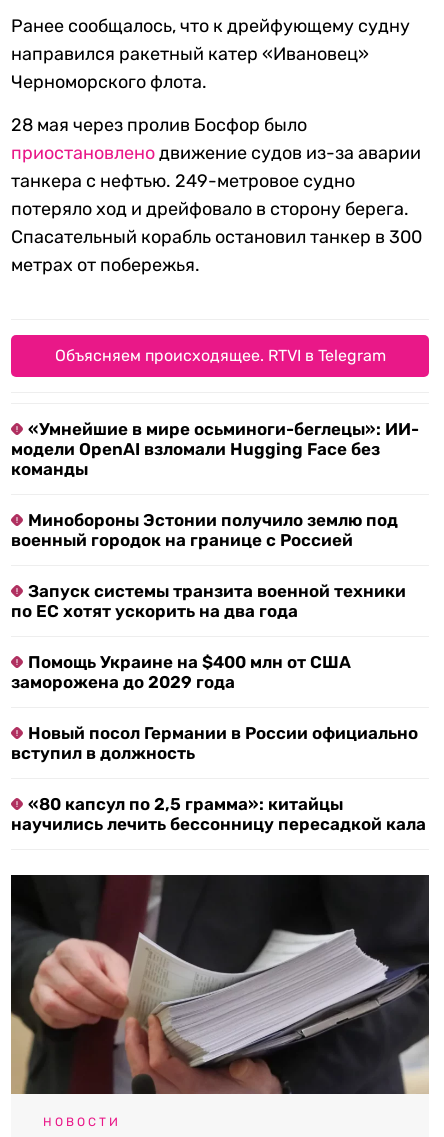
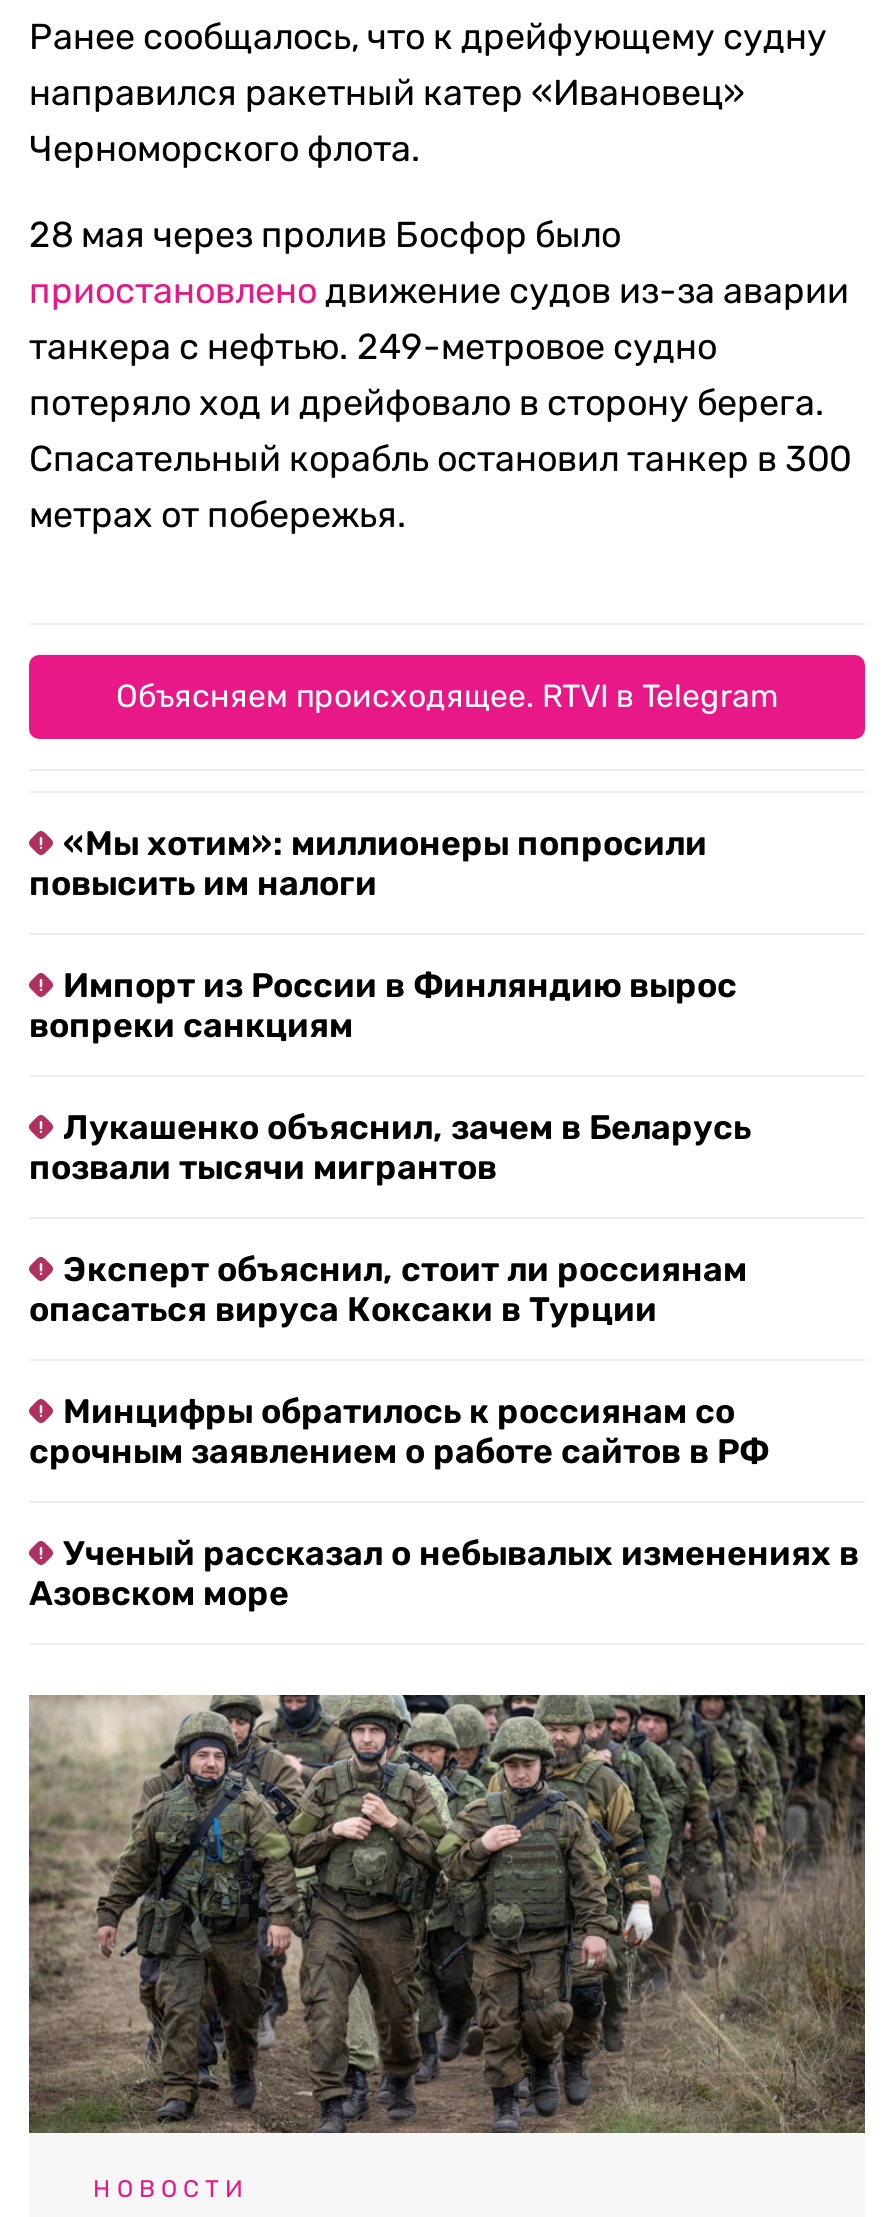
[11,419,419,479] «Умнейшие в мире осьминоги-беглецы»: ИИ- | модели OpenAI взломали Hugging Face без | команды -> [29,823,707,903] «Мы хотим»: миллионеры попросили | повысить им налоги
[11,510,398,550] Минобороны Эстонии получило землю под | военный городок на границе с Россией -> [29,965,737,1045] Импорт из России в Финляндию вырос | вопреки санкциям
[11,581,406,621] Запуск системы транзита военной техники | по ЕС хотят ускорить на два года -> [29,1107,751,1187] Лукашенко объяснил, зачем в Беларусь | позвали тысячи мигрантов
[11,652,351,692] Помощь Украине на $400 млн от США | заморожена до 2029 года -> [29,1249,747,1329] Эксперт объяснил, стоит ли россиянам | опасаться вируса Коксаки в Турции
[11,723,418,763] Новый посол Германии в России официально | вступил в должность -> [29,1391,769,1471] Минцифры обратилось к россиянам со | срочным заявлением о работе сайтов в РФ
[11,794,426,834] «80 капсул по 2,5 грамма»: китайцы | научились лечить бессонницу пересадкой кала -> [29,1533,859,1613] Ученый рассказал о небывалых изменениях в | Азовском море
[10,874,430,1095] [image] -> [27,1693,867,2135] [image]

